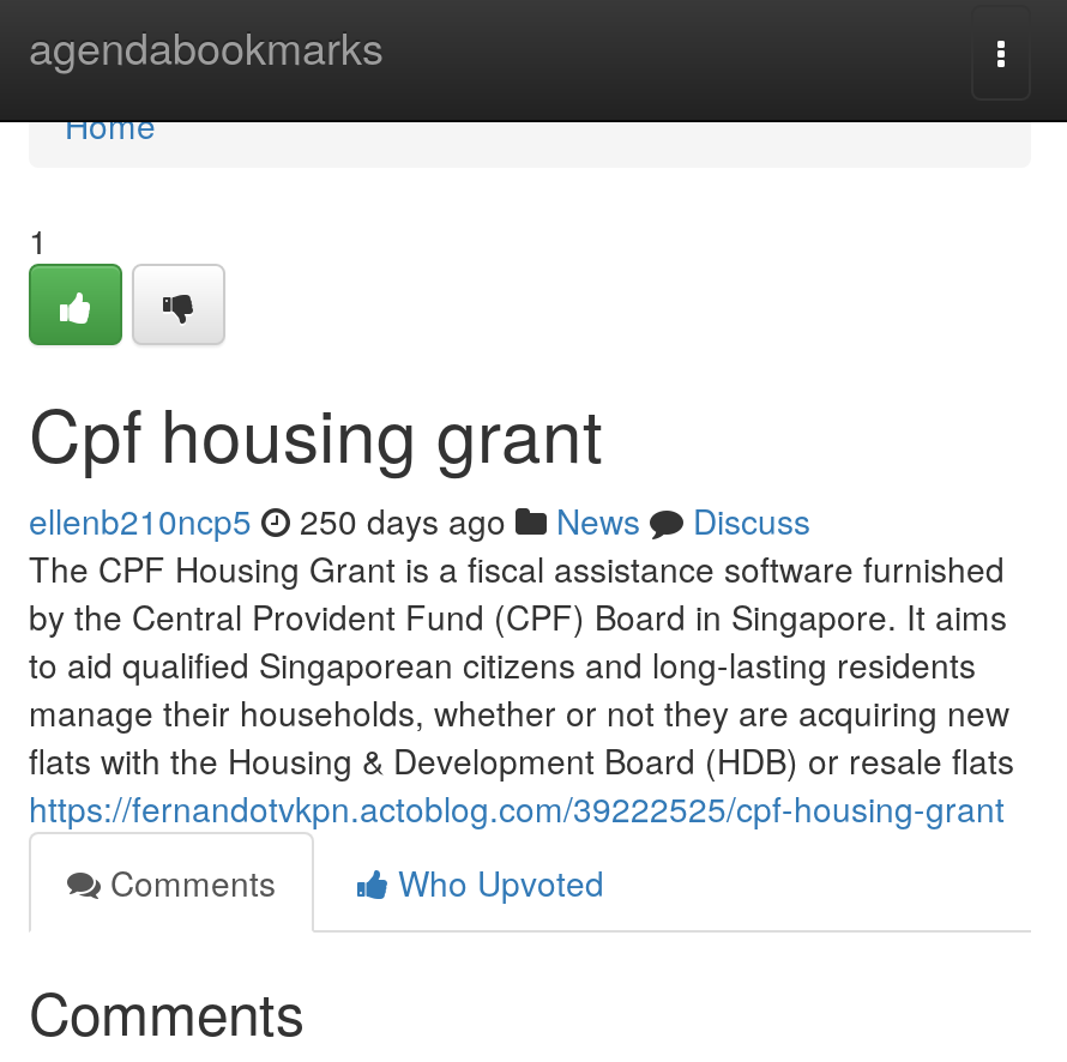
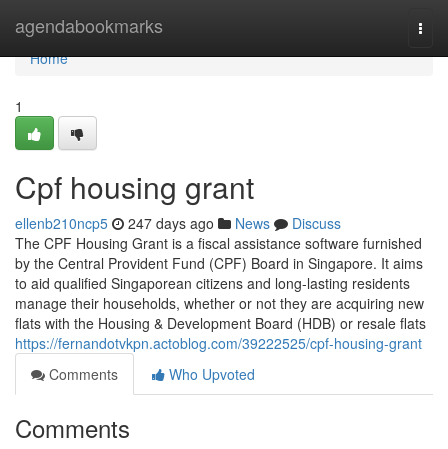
[29,496,810,544] ellenb210ncp5 250 days ago News Discuss -> [15,213,341,233] ellenb210ncp5 247 days ago News Discuss

